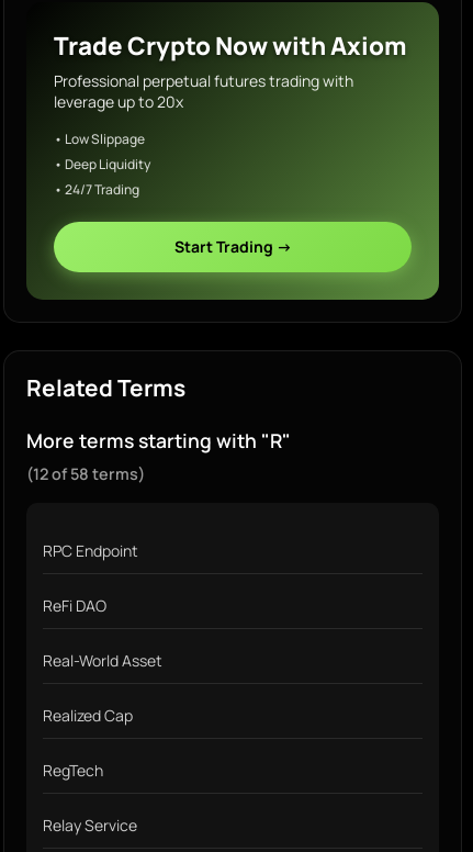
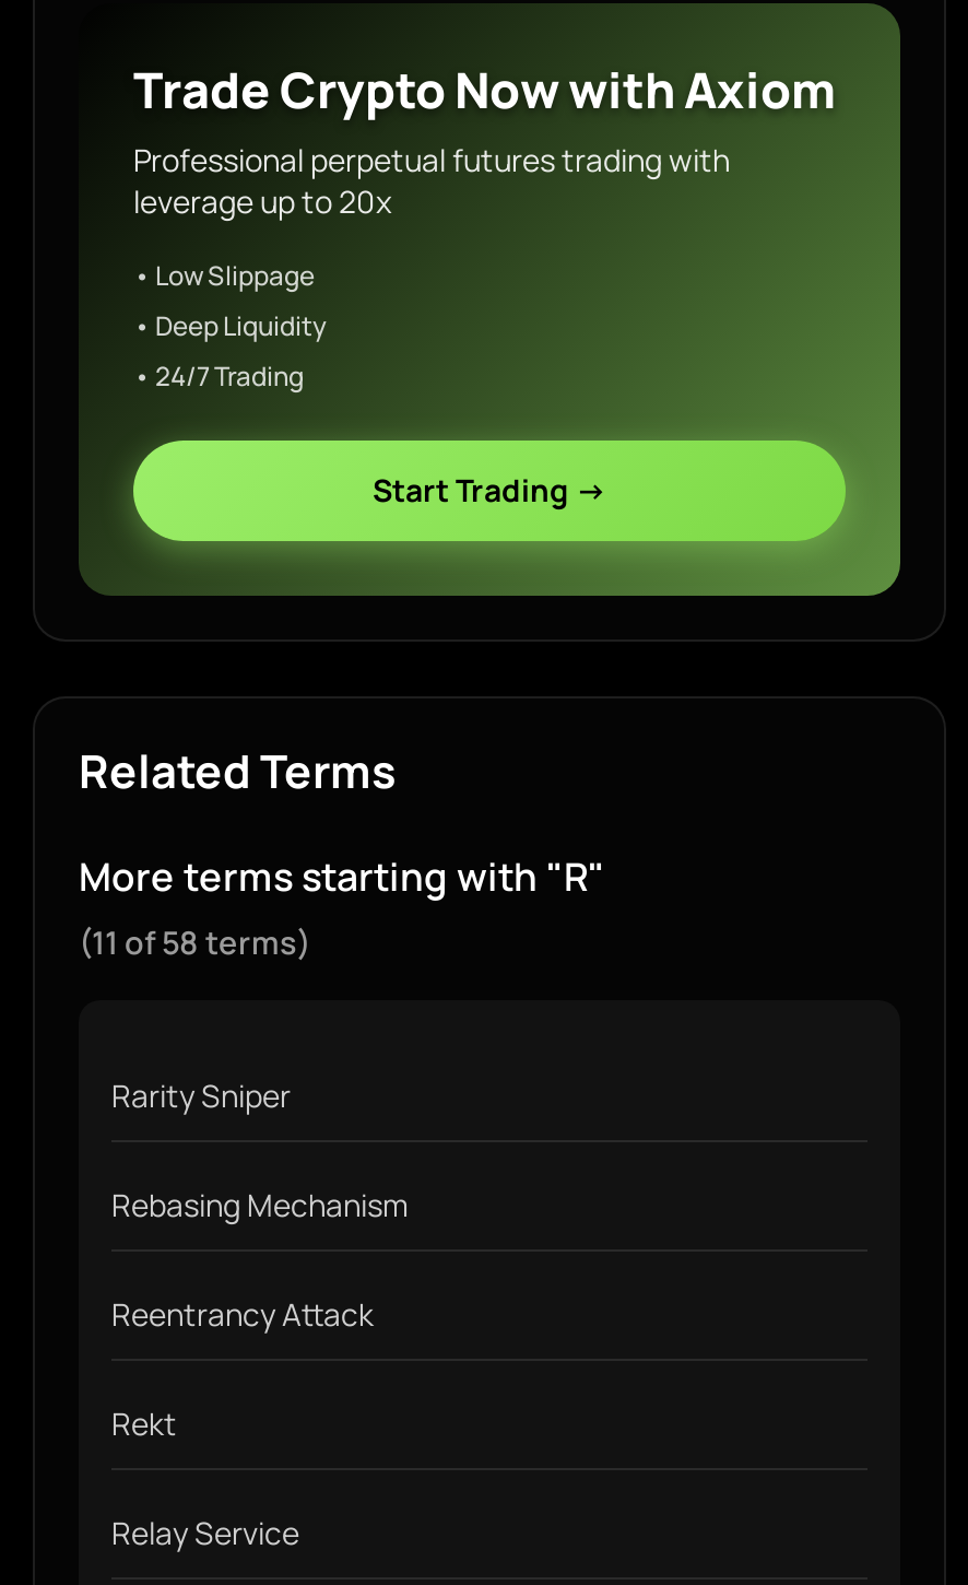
[26,463,145,484] (12 of 58 terms) -> [79,921,310,963] (11 of 58 terms)
[43,540,162,781] RPC Endpoint | ReFi DAO | Real-World Asset | Realized Cap | RegTech -> [111,1075,409,1444] Rarity Sniper | Rebasing Mechanism | Reentrancy Attack | Rekt

